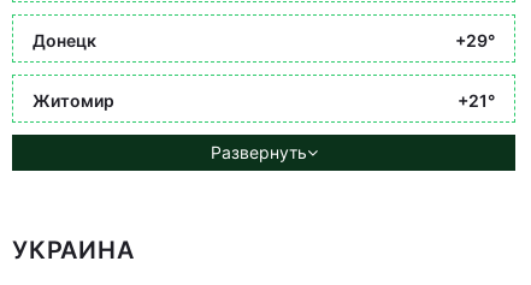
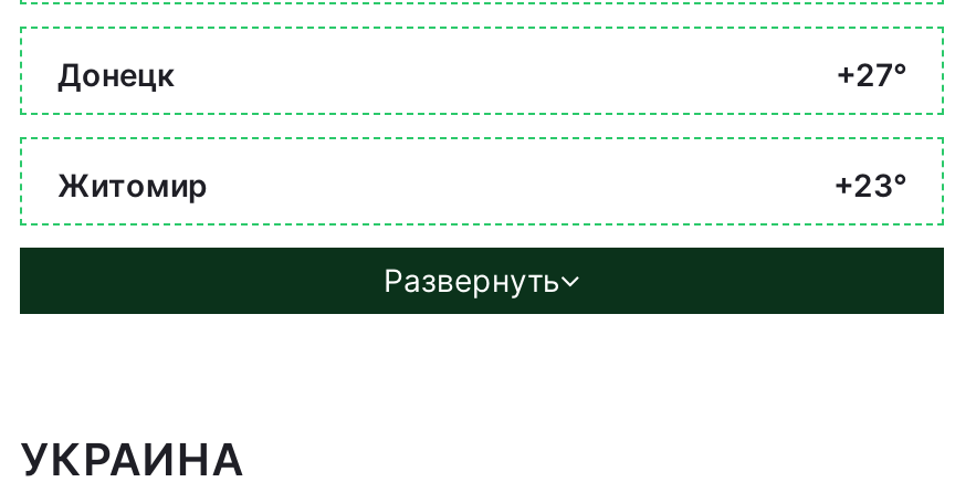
[455,29,495,50] +29° -> [836,54,906,92] +27°
[458,90,495,110] +21° -> [833,165,906,202] +23°

